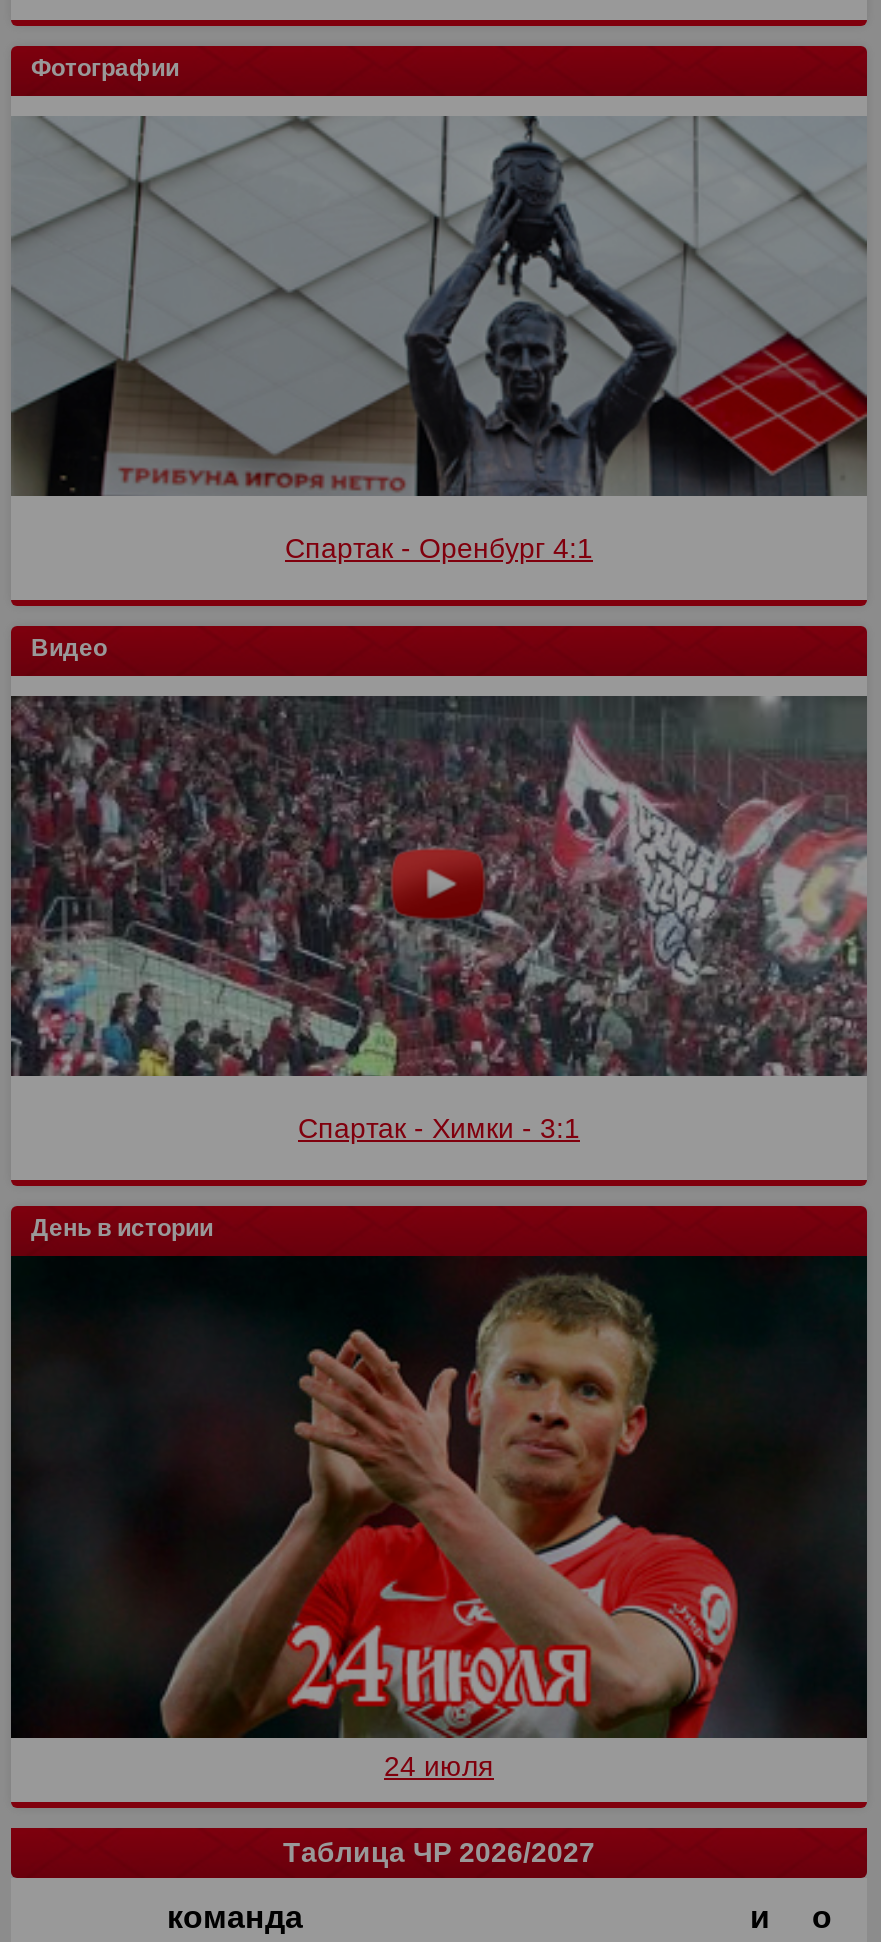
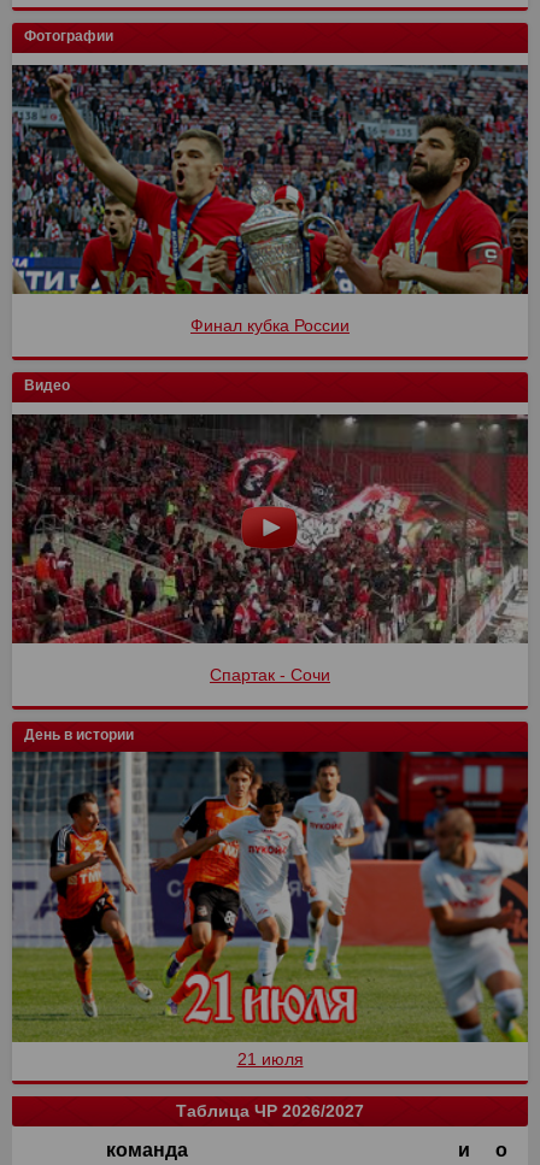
[9,116,869,564] [image] | Спартак - Оренбург 4:1 -> [11,64,529,335] [image] | Финал кубка России
[9,696,869,1144] [image] | Спартак - Химки - 3:1 -> [11,413,529,684] [image] | Спартак - Сочи
[9,1254,869,1782] [image] | 24 июля -> [11,751,529,1068] [image] | 21 июля

